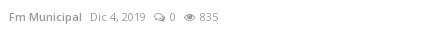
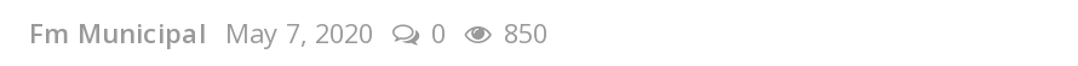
[9,9,146,24] Fm Municipal Dic 4, 2019 -> [29,15,373,51] Fm Municipal May 7, 2020
[200,9,218,24] 835 -> [504,15,547,51] 850

